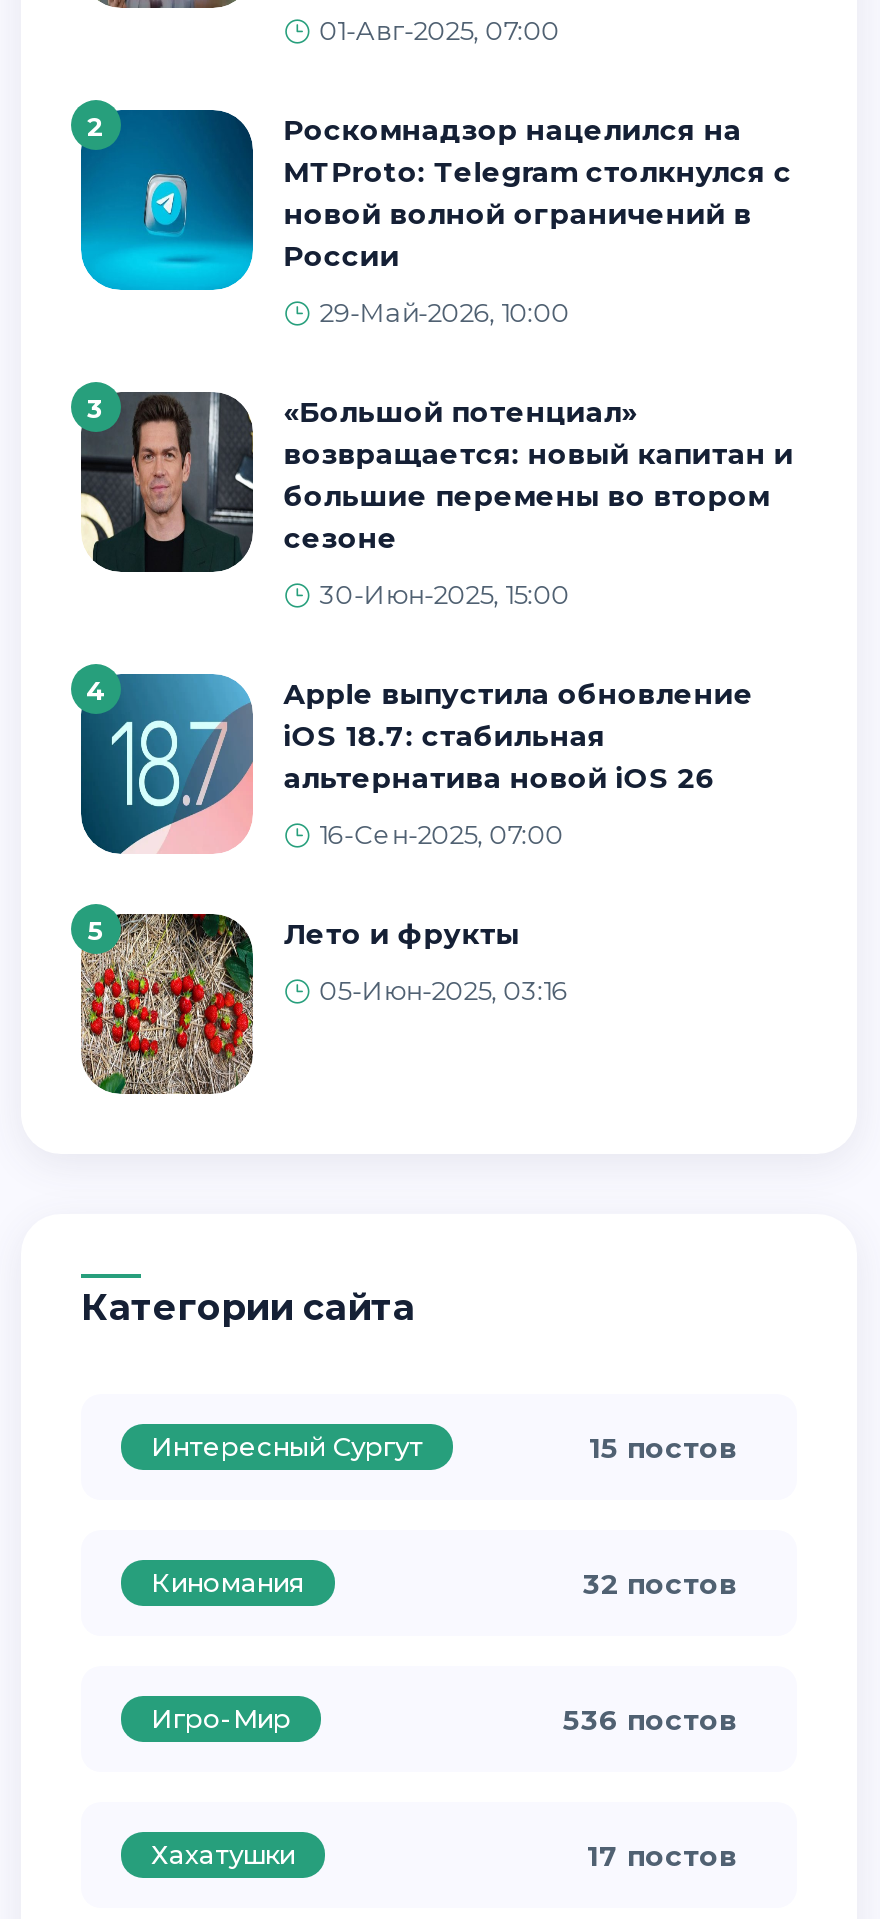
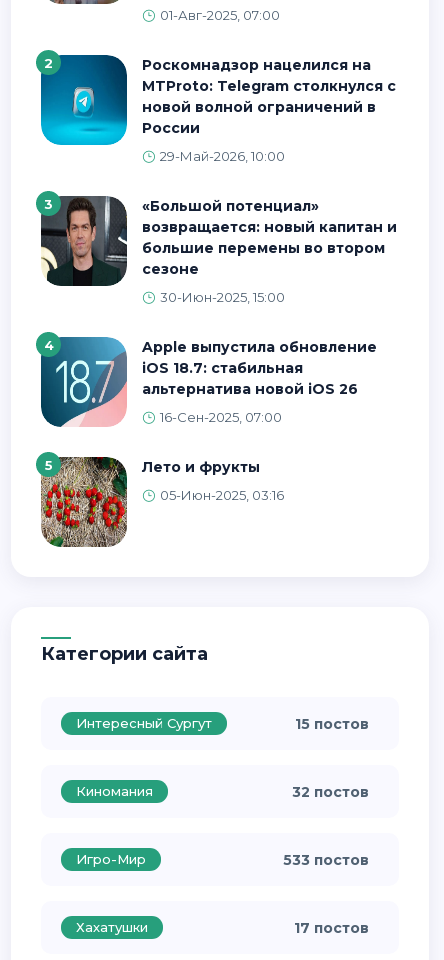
[563,1701,737,1737] 536 постов -> [283,851,369,869] 533 постов

